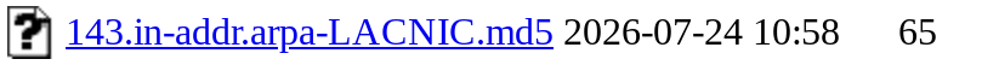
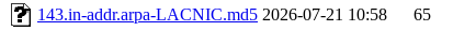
[66,12,840,53] 143.in-addr.arpa-LACNIC.md5 2026-07-24 10:58 -> [37,6,387,24] 143.in-addr.arpa-LACNIC.md5 2026-07-21 10:58

